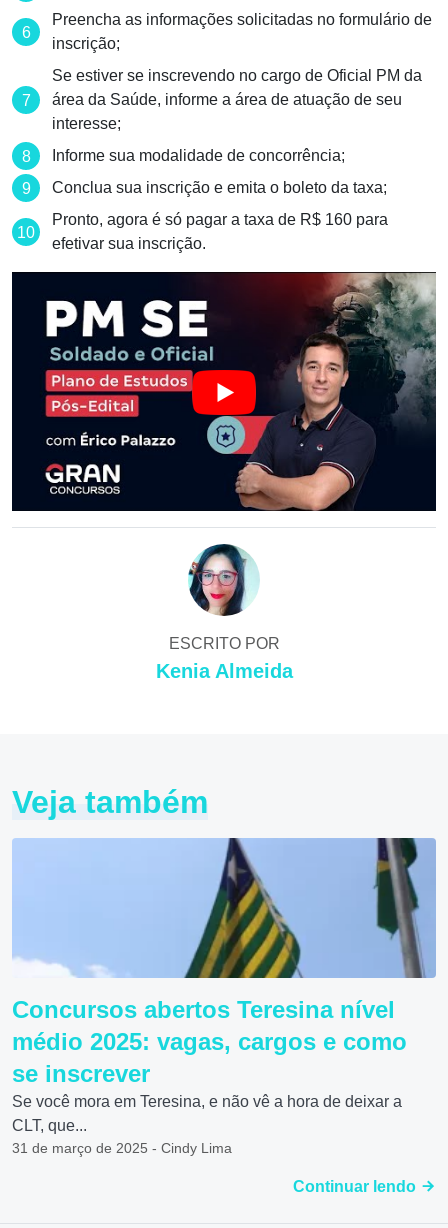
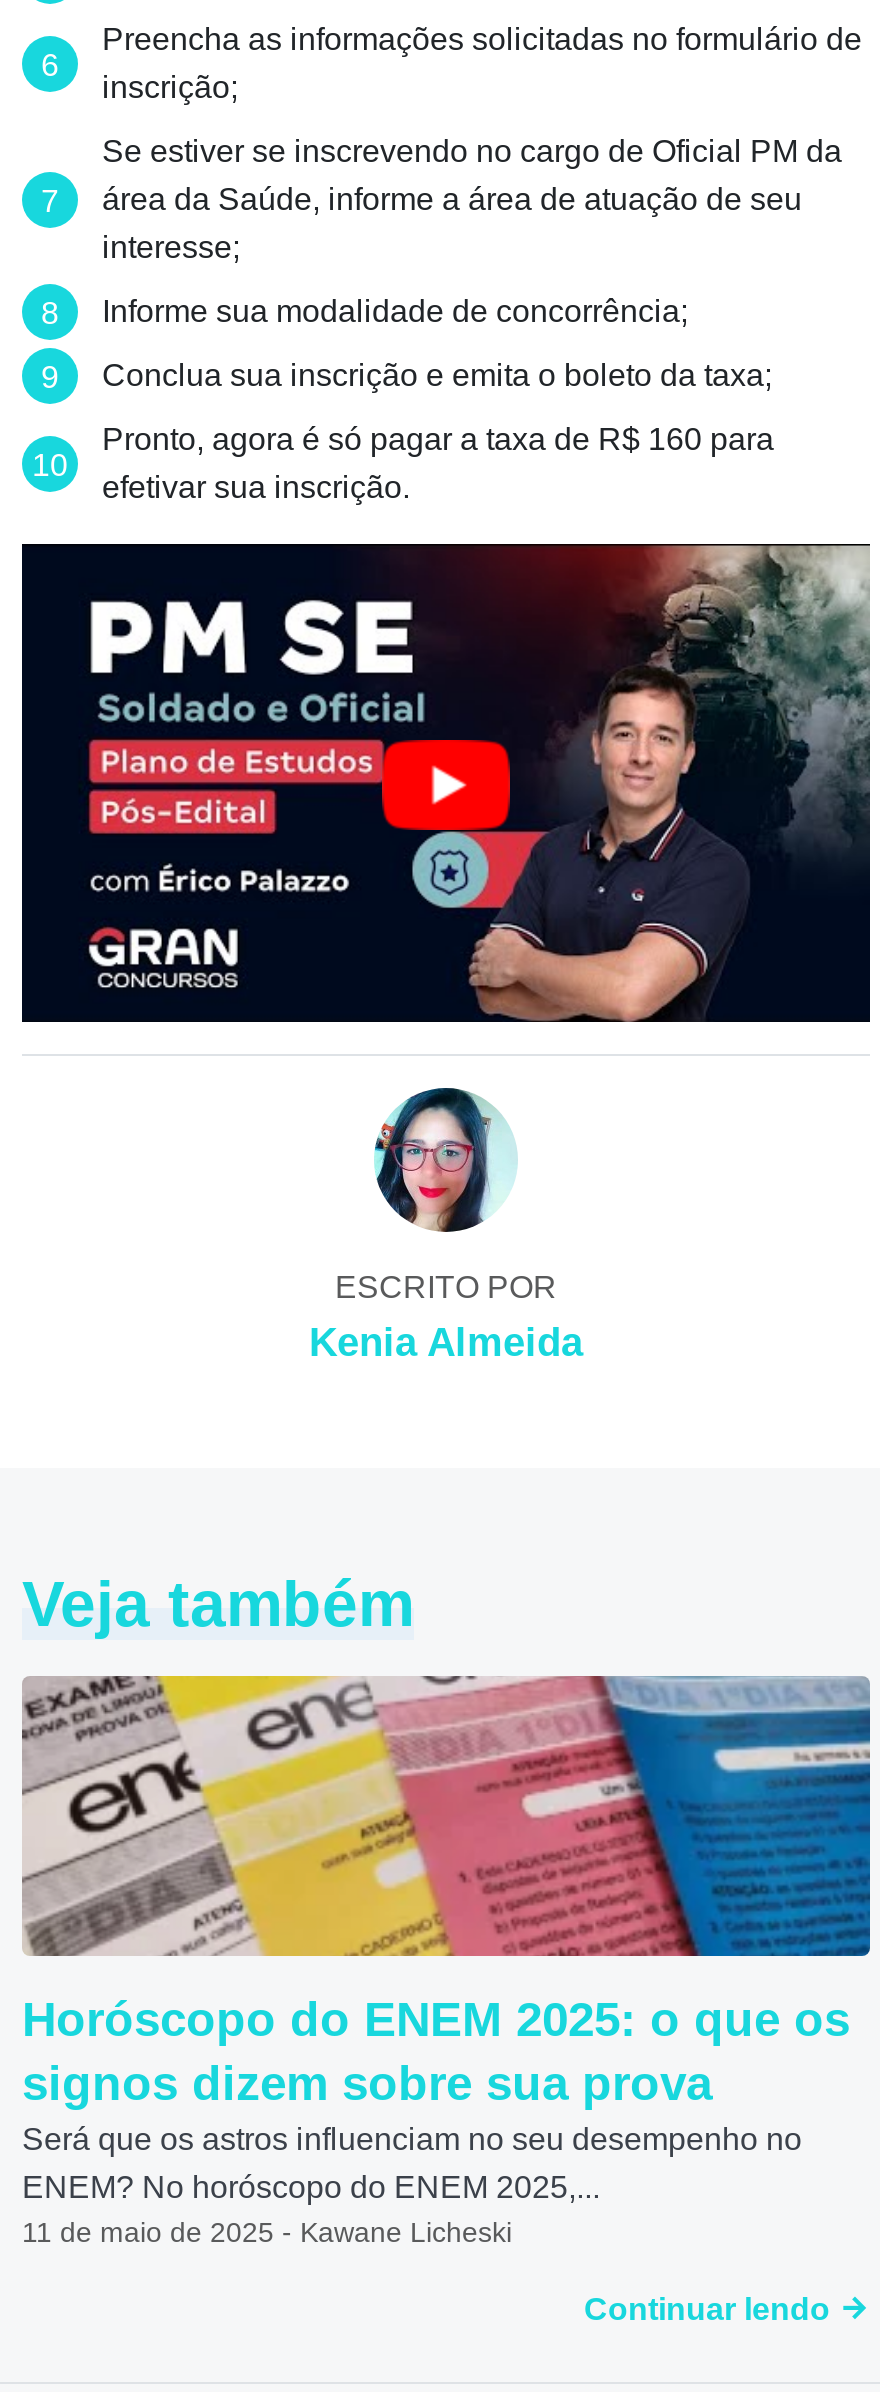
[12,837,436,1156] [image] | Concursos abertos Teresina nível | médio 2025: vagas, cargos e como | se inscrever | Se você mora em Teresina, e não vê a hora de deixar a | CLT, que... | 31 de março de 2025 - Cindy Lima -> [20,1674,870,2248] [image] | Horóscopo do ENEM 2025: o que os | signos dizem sobre sua prova | Será que os astros influenciam no seu desempenho no | ENEM? No horóscopo do ENEM 2025,... | 11 de maio de 2025 - Kawane Licheski

